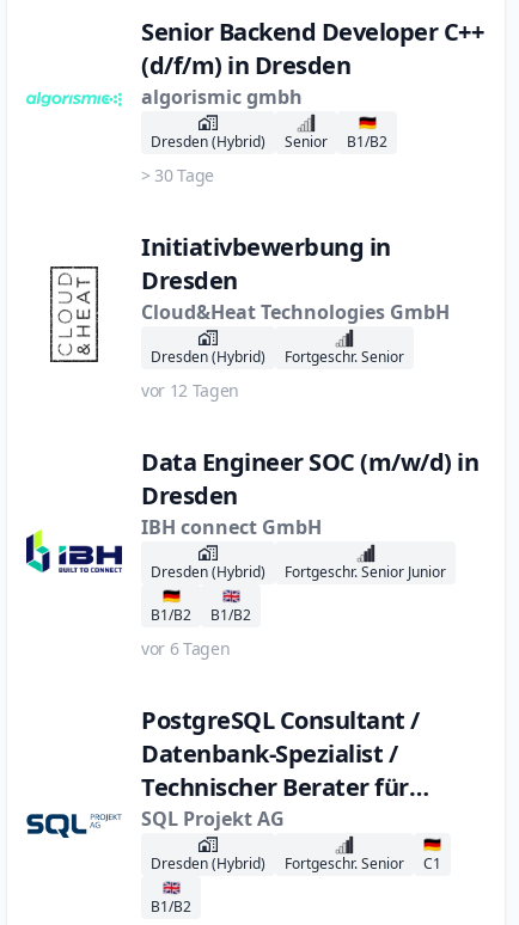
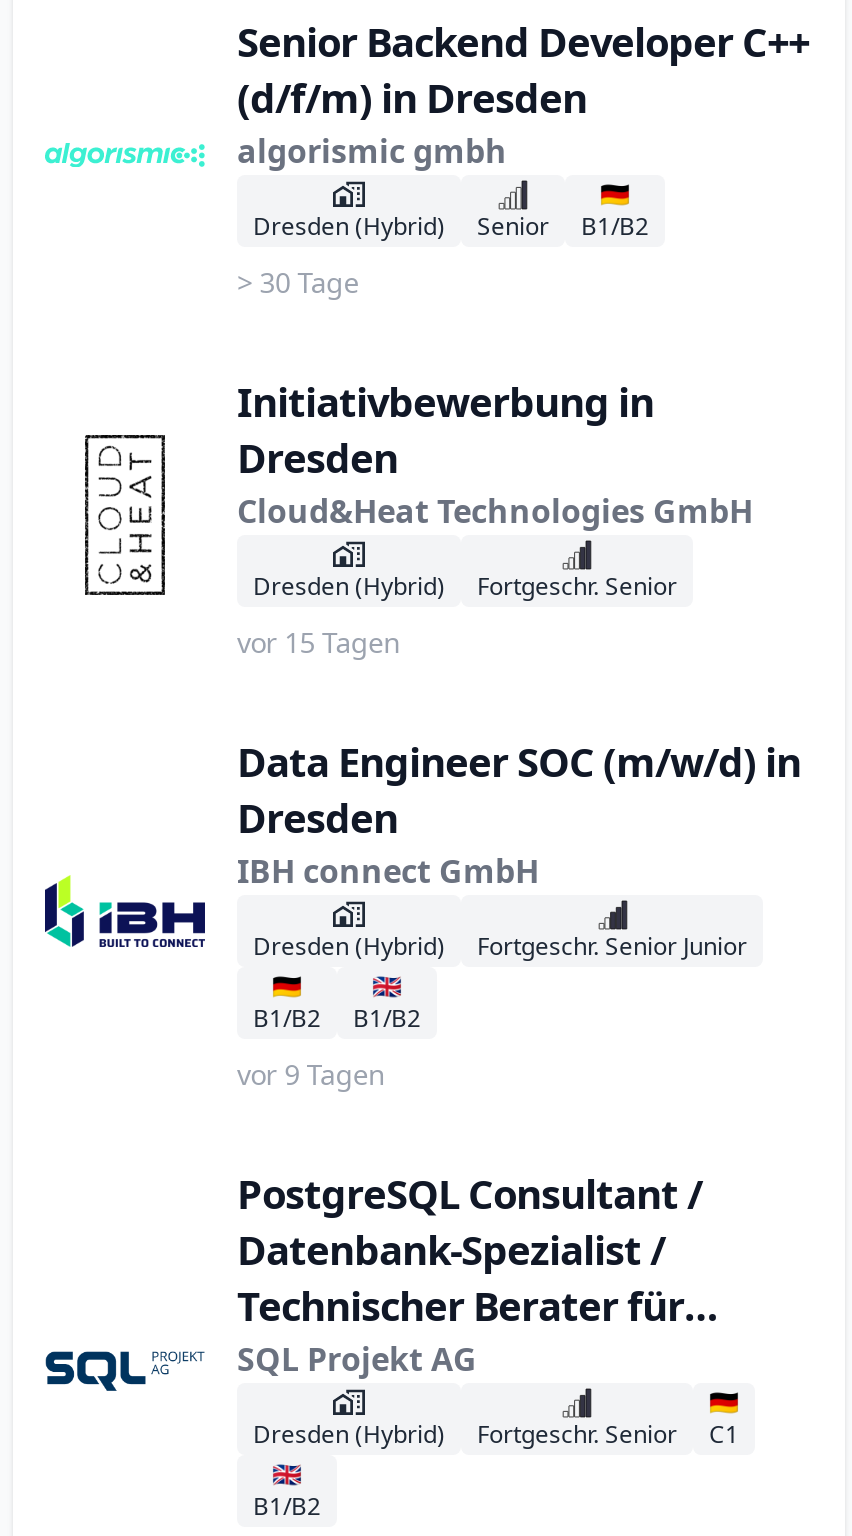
[141,379,239,402] vor 12 Tagen -> [237,623,401,661] vor 15 Tagen
[141,637,230,660] vor 6 Tagen -> [237,1055,385,1093] vor 9 Tagen

